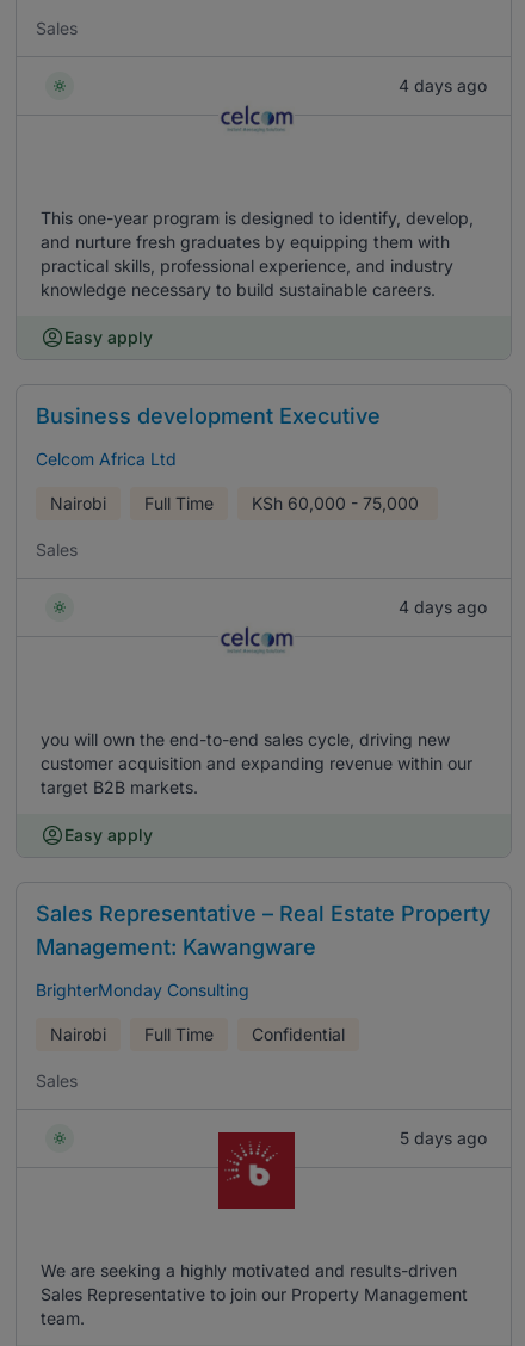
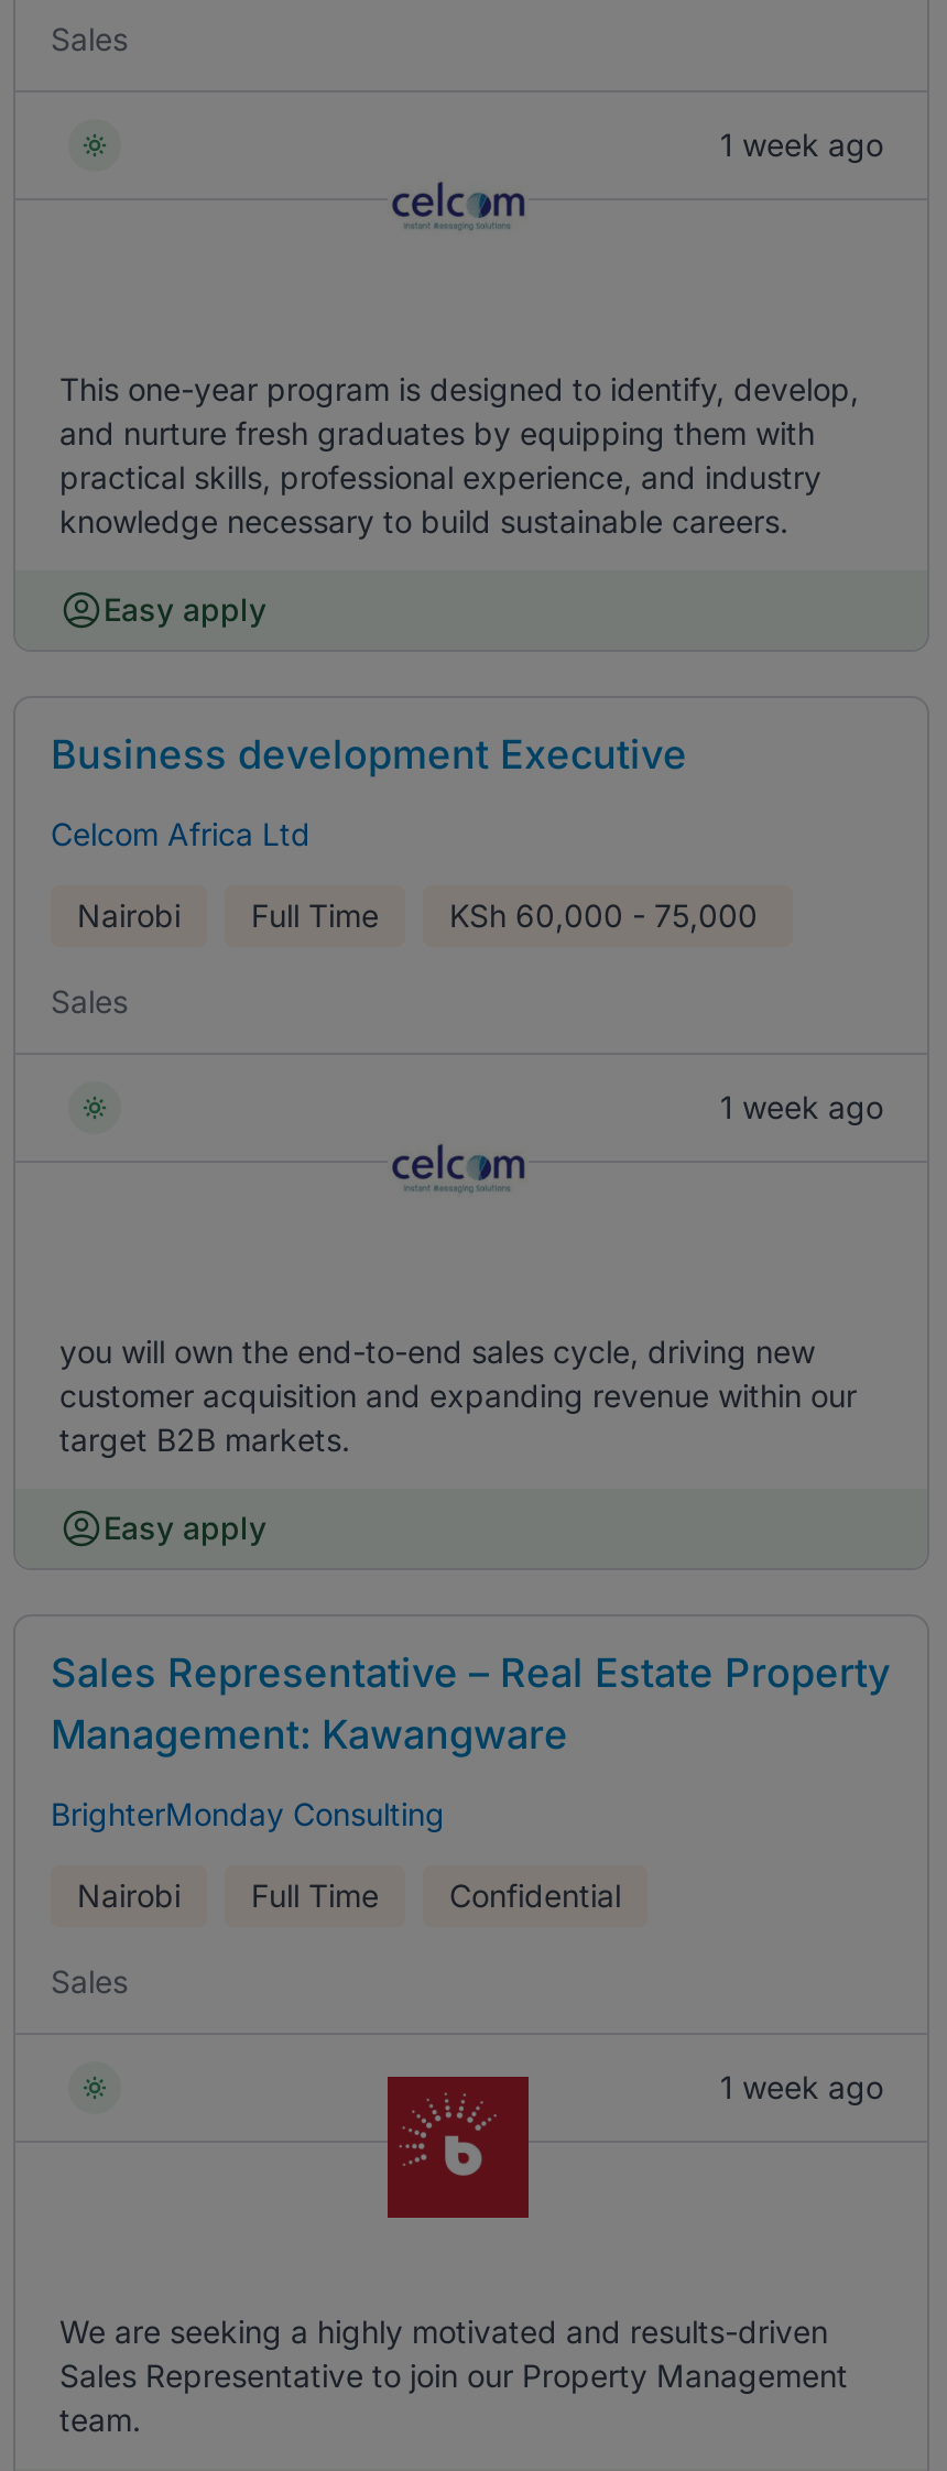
[399,75,487,95] 4 days ago -> [720,126,883,163] 1 week ago
[399,597,487,617] 4 days ago -> [720,1088,883,1125] 1 week ago
[400,1128,487,1148] 5 days ago -> [720,2068,883,2105] 1 week ago

